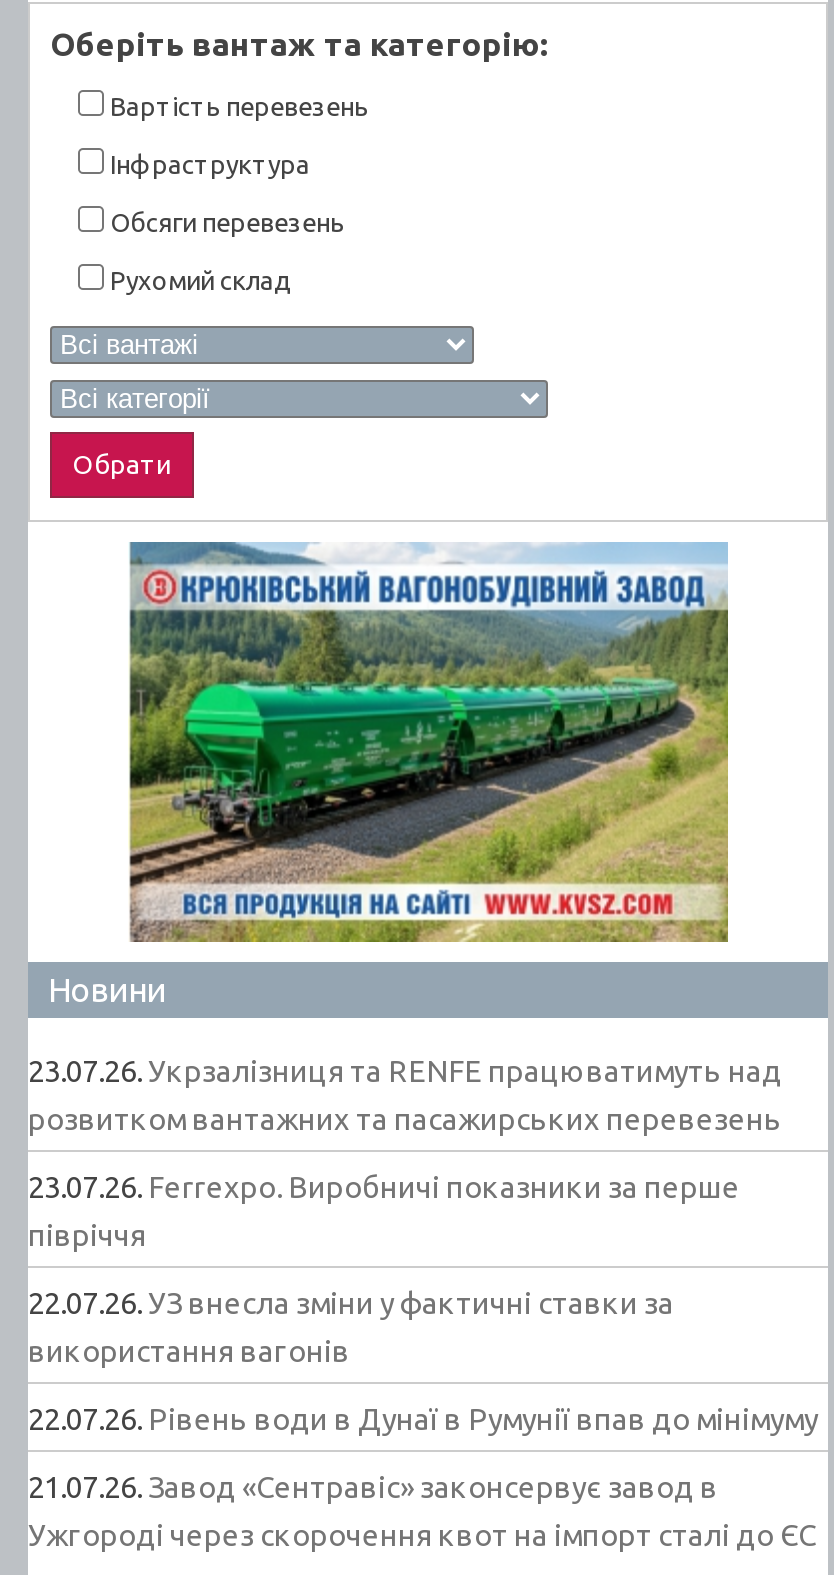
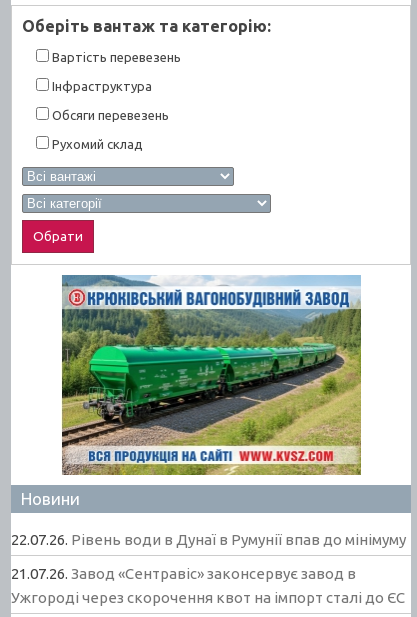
[28,1054,782,1368] 23.07.26. Укрзалізниця та RENFE працюватимуть над | розвитком вантажних та пасажирських перевезень | 23.07.26. Ferrexpo. Виробничі показники за перше | півріччя | 22.07.26. УЗ внесла зміни у фактичні ставки за | використання вагонів -> none

